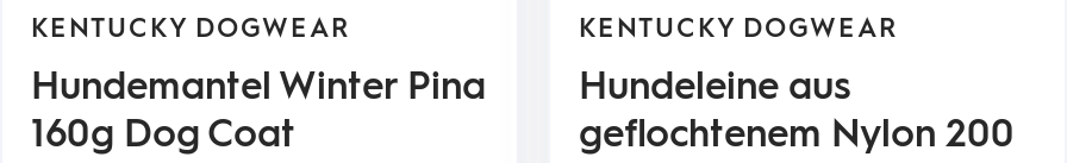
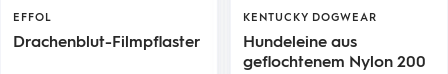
[31,18,350,44] KENTUCKY DOGWEAR -> [13,13,52,24] EFFOL
[31,70,486,156] Hundemantel Winter Pina | 160g Dog Coat -> [13,35,201,51] Drachenblut-Filmpflaster

